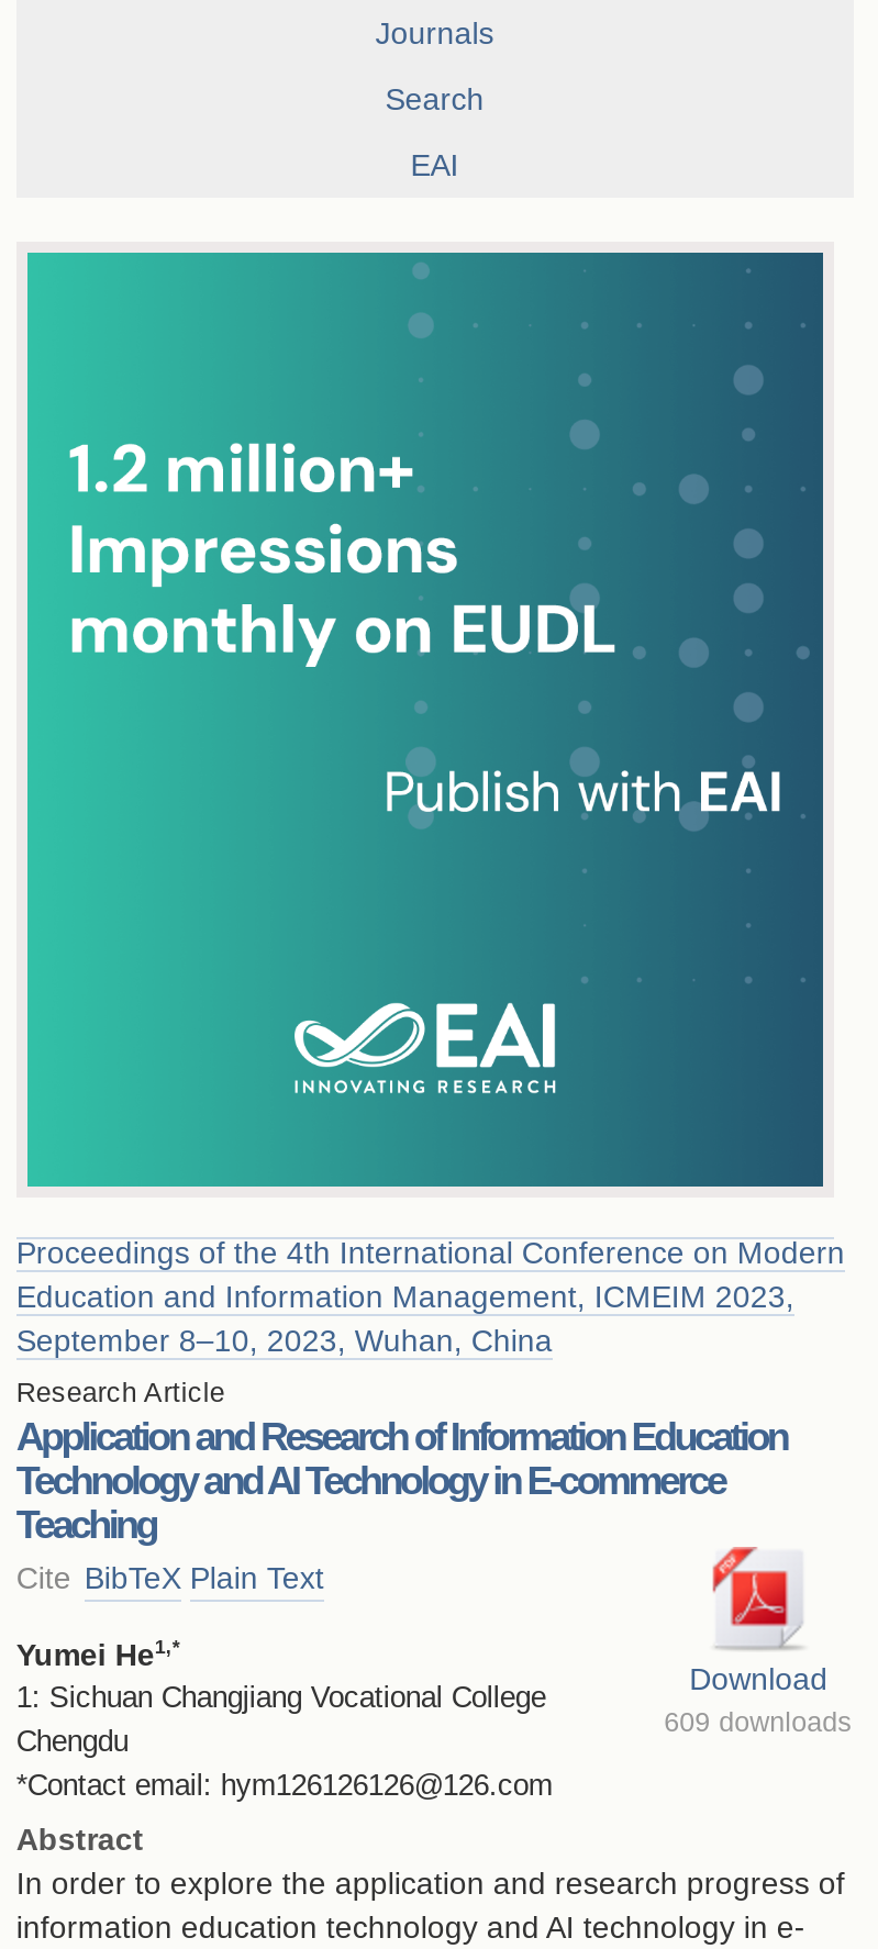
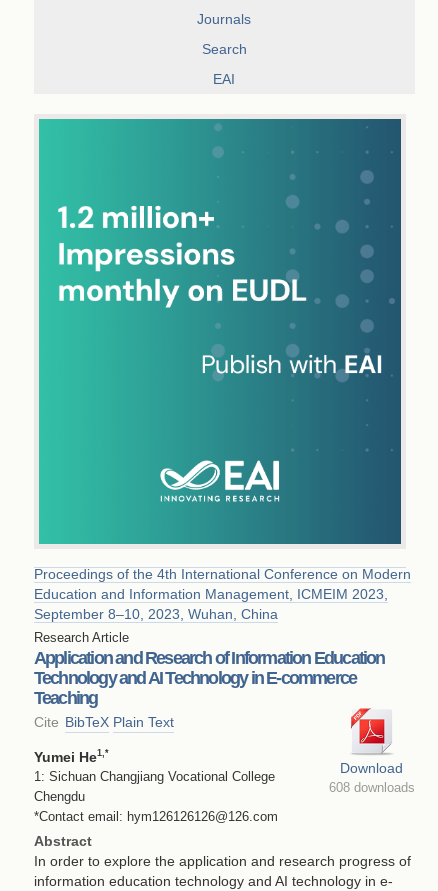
[664,1707,853,1737] 609 downloads -> [329,781,415,795] 608 downloads

